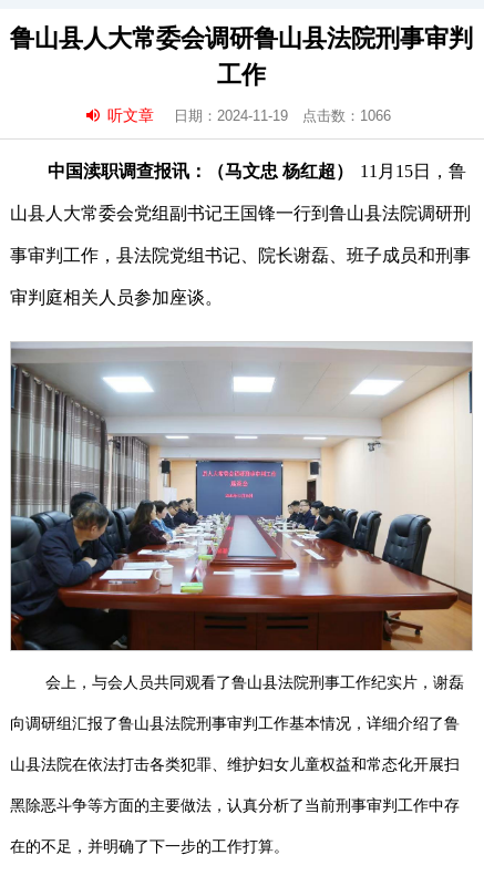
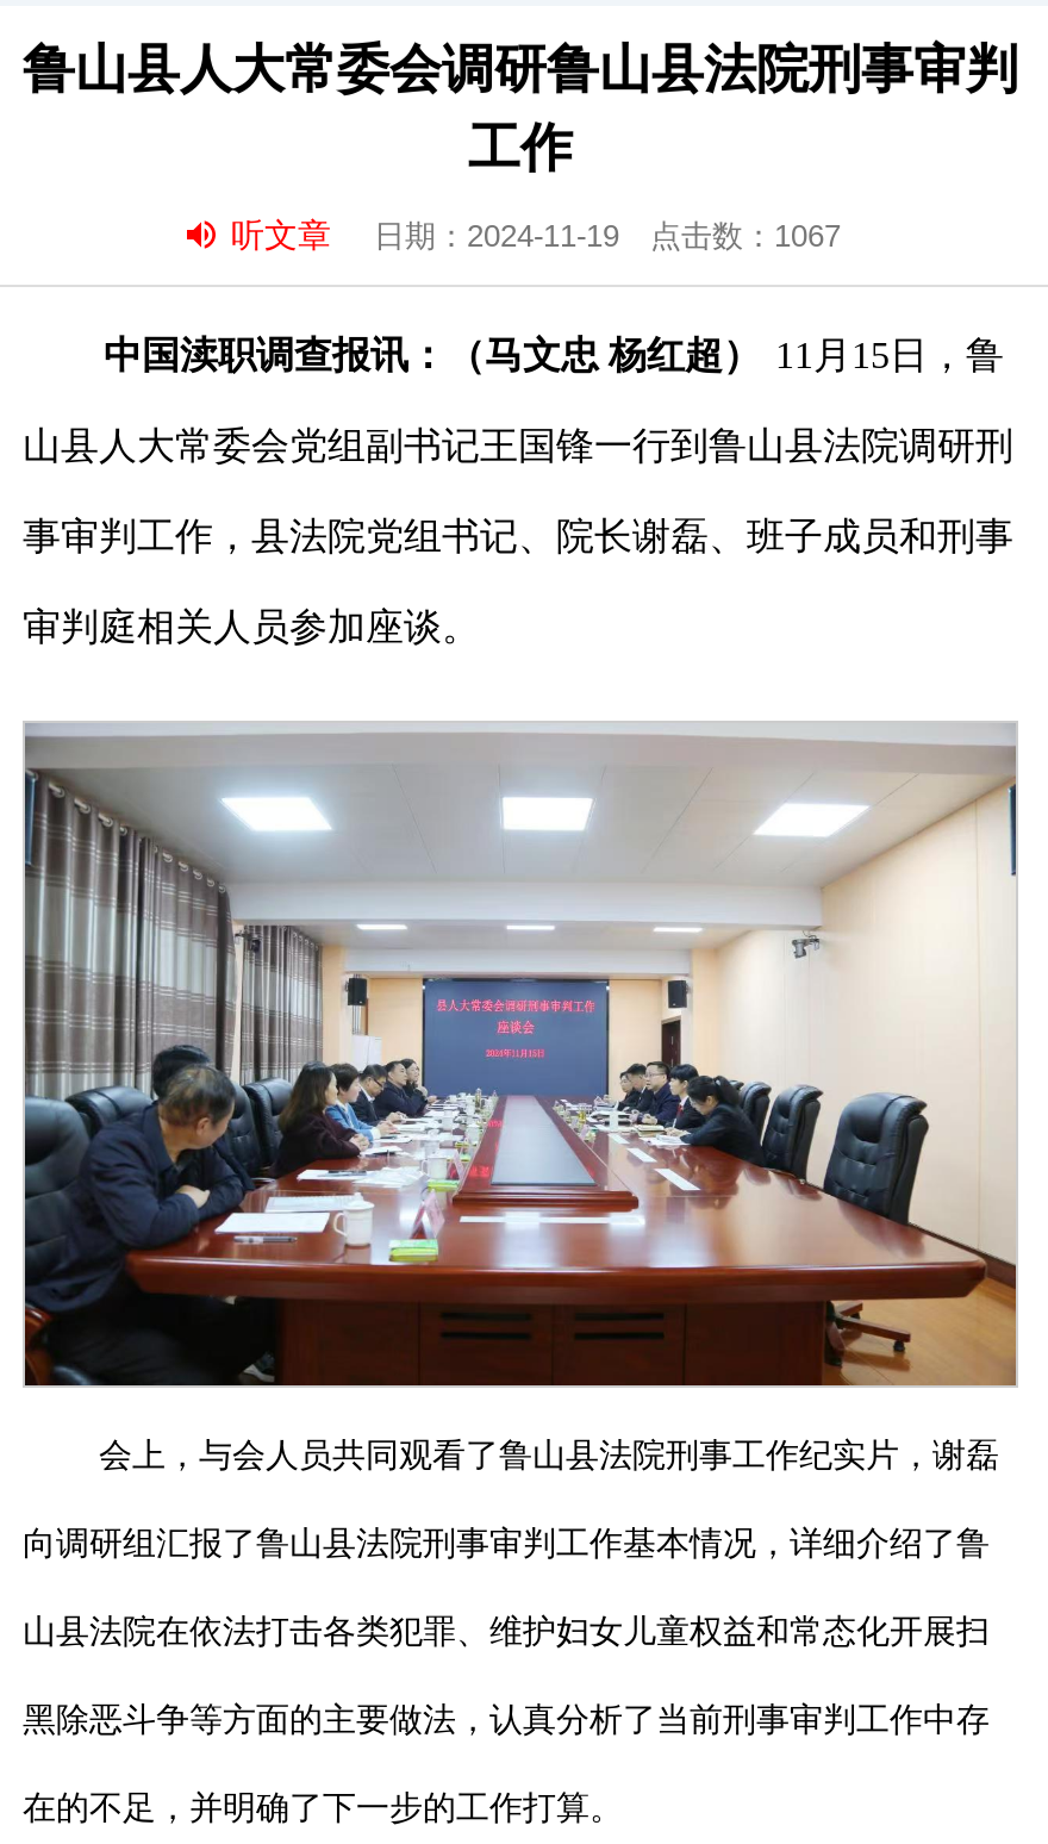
[102,106,405,124] 听文章 日期：2024-11-19 点击数：1066 -> [222,216,872,254] 听文章 日期：2024-11-19 点击数：1067

